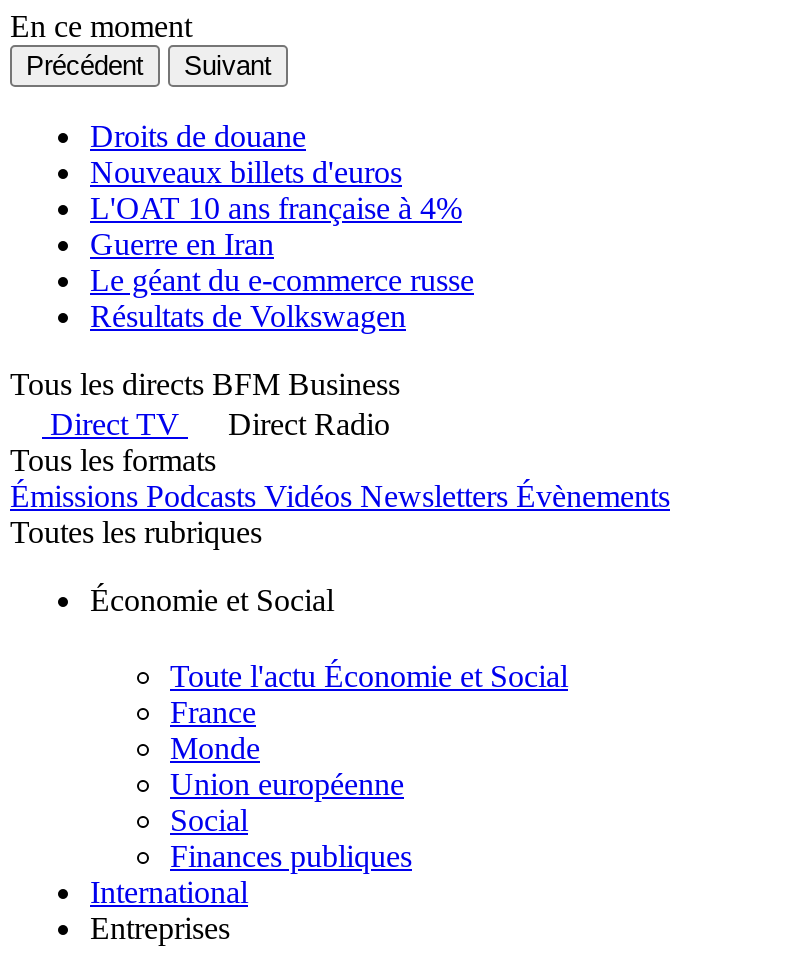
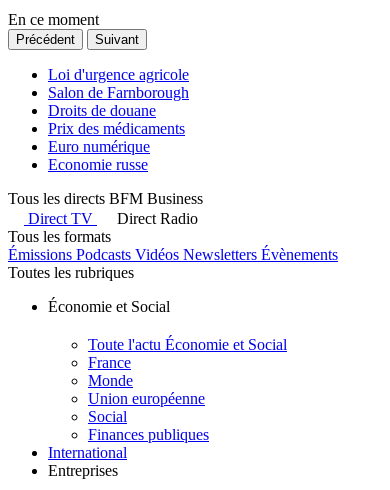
none -> [48,66,189,101] Loi d'urgence agricole | Salon de Farnborough
moved [90,119,306,153] -> [48,102,156,119]: Droits de douane
[90,155,474,333] Nouveaux billets d'euros | L'OAT 10 ans française à 4% | Guerre en Iran | Le géant du e-commerce russe | Résultats de Volkswagen -> [48,120,185,173] Prix des médicaments | Euro numérique | Economie russe

